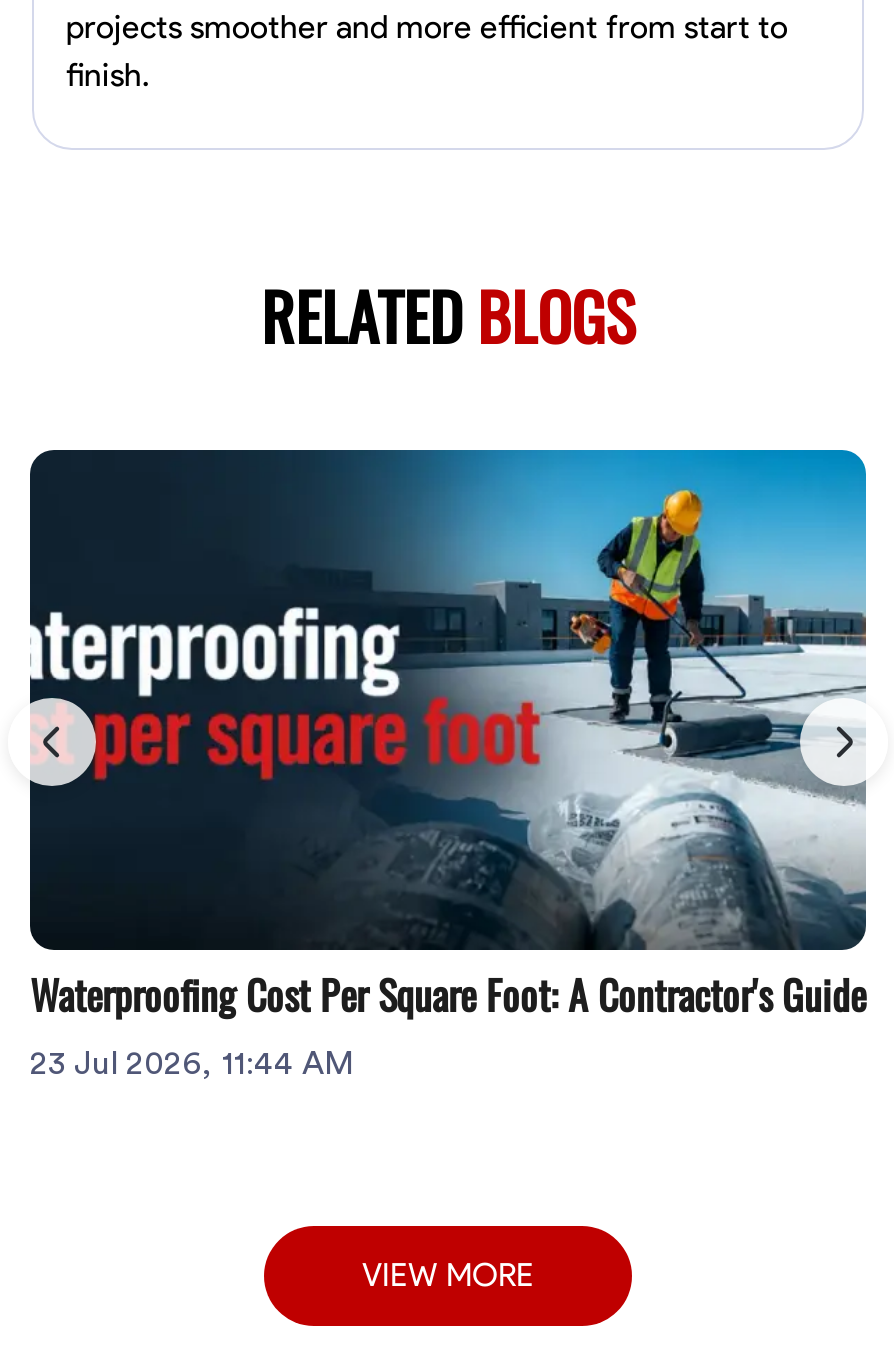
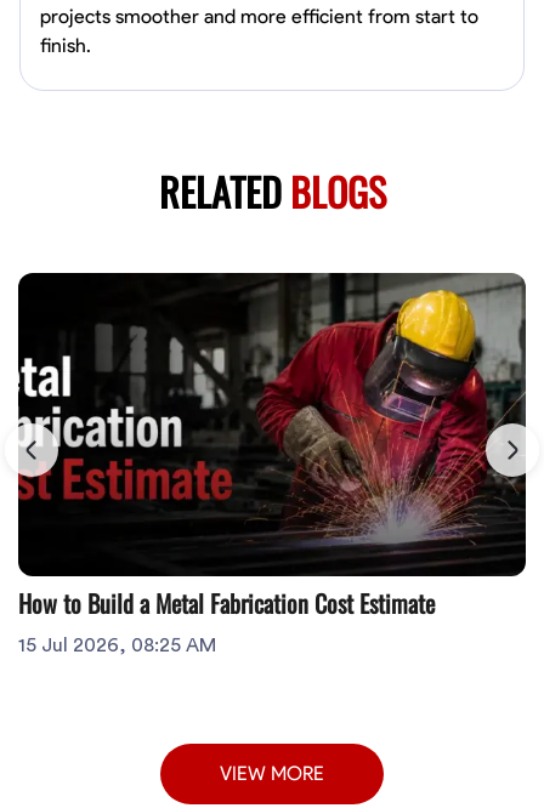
[28,448,868,1080] [image] | Waterproofing Cost Per Square Foot: A Contractor's Guide | 23 Jul 2026, 11:44 AM -> [17,272,527,655] [image] | How to Build a Metal Fabrication Cost Estimate | 15 Jul 2026, 08:25 AM

